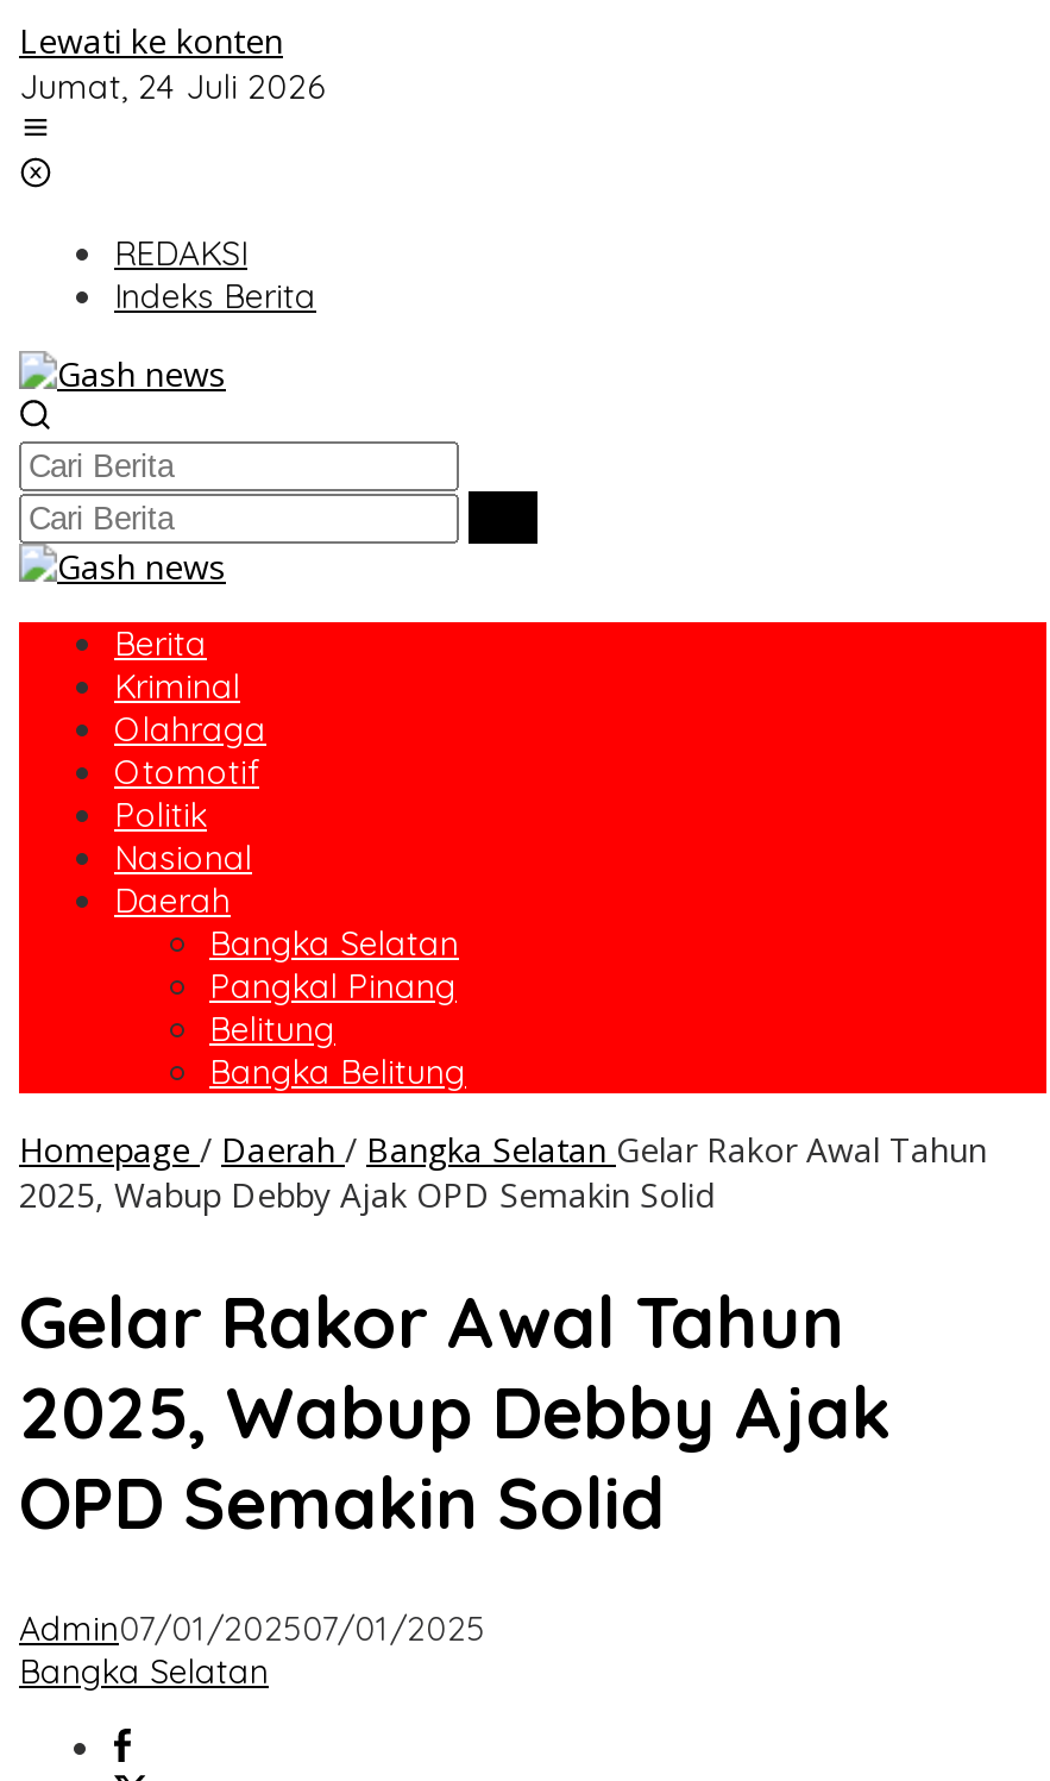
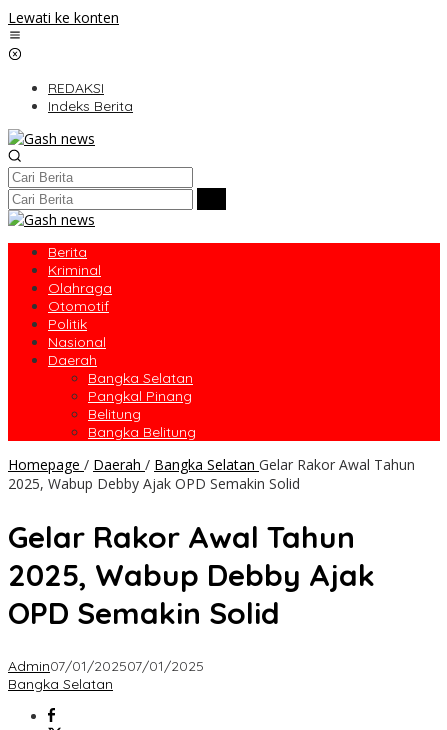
[19,65,323,108] Jumat, 24 Juli 2026 -> none

